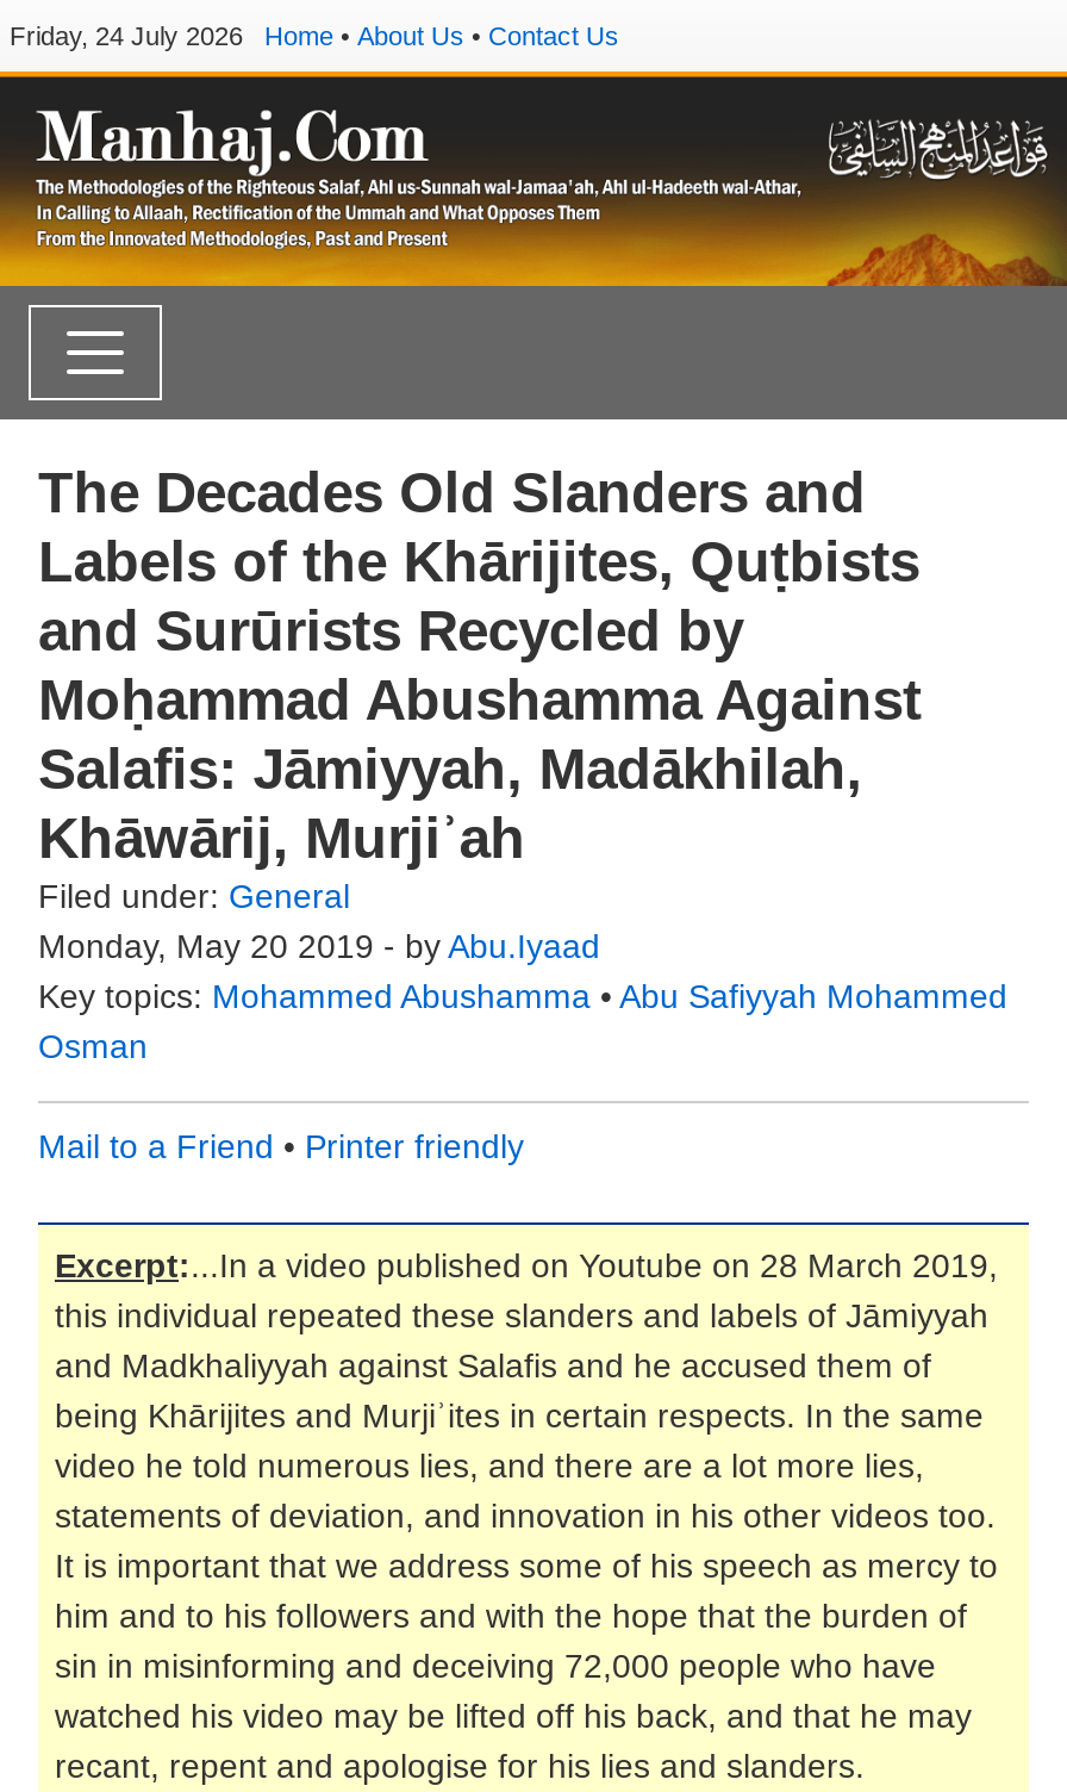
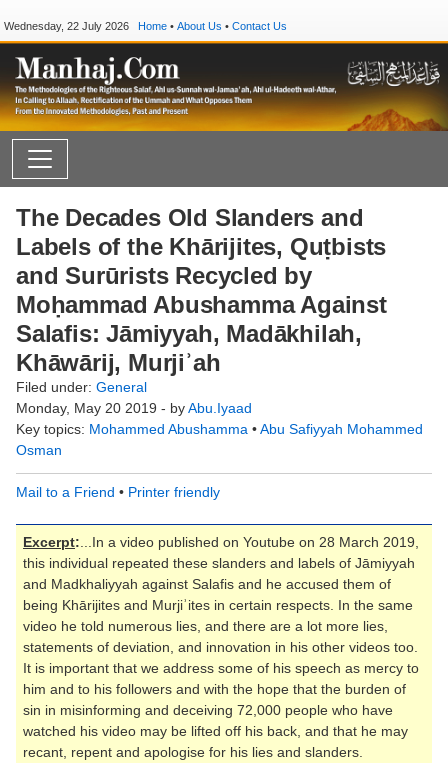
[10,21,619,50] Friday, 24 July 2026 Home • About Us • Contact Us -> [4,20,287,32] Wednesday, 22 July 2026 Home • About Us • Contact Us

